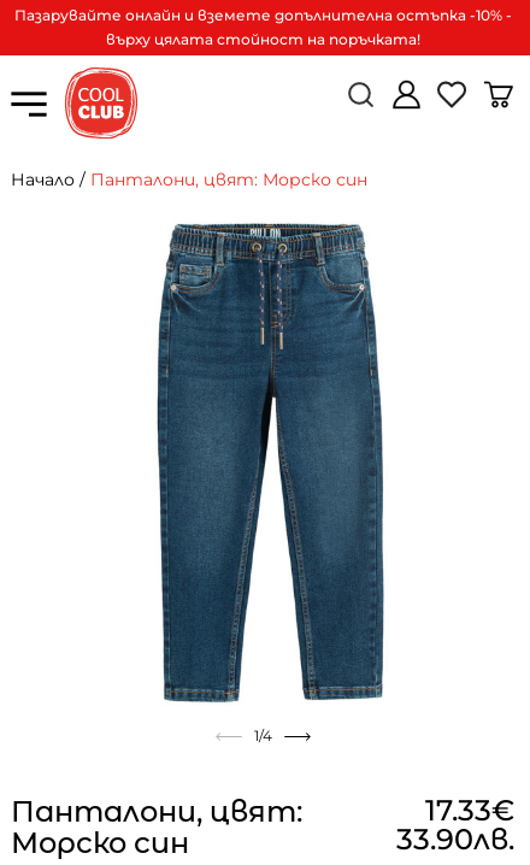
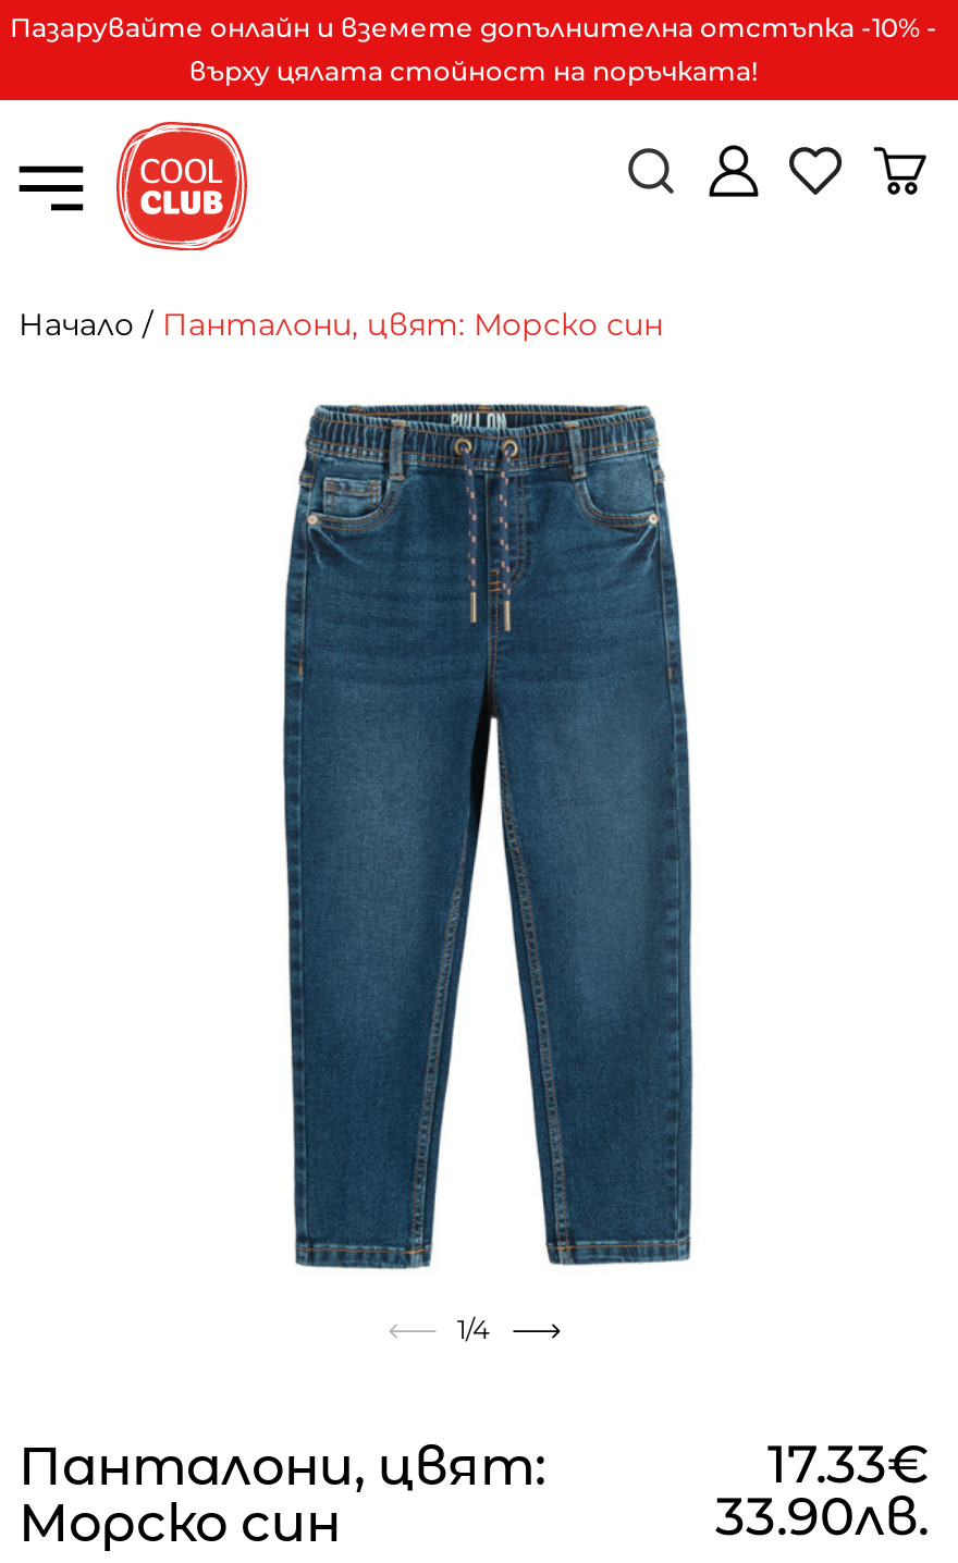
[14,6,511,24] Пазарувайте онлайн и вземете допълнителна остъпка -10% - -> [10,11,937,44] Пазарувайте онлайн и вземете допълнителна отстъпка -10% -

